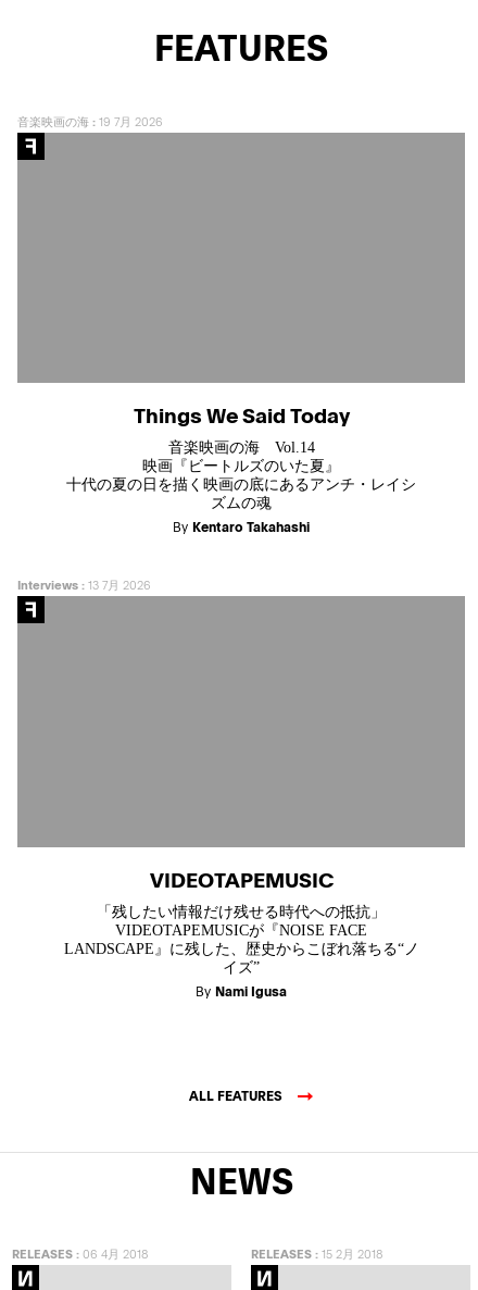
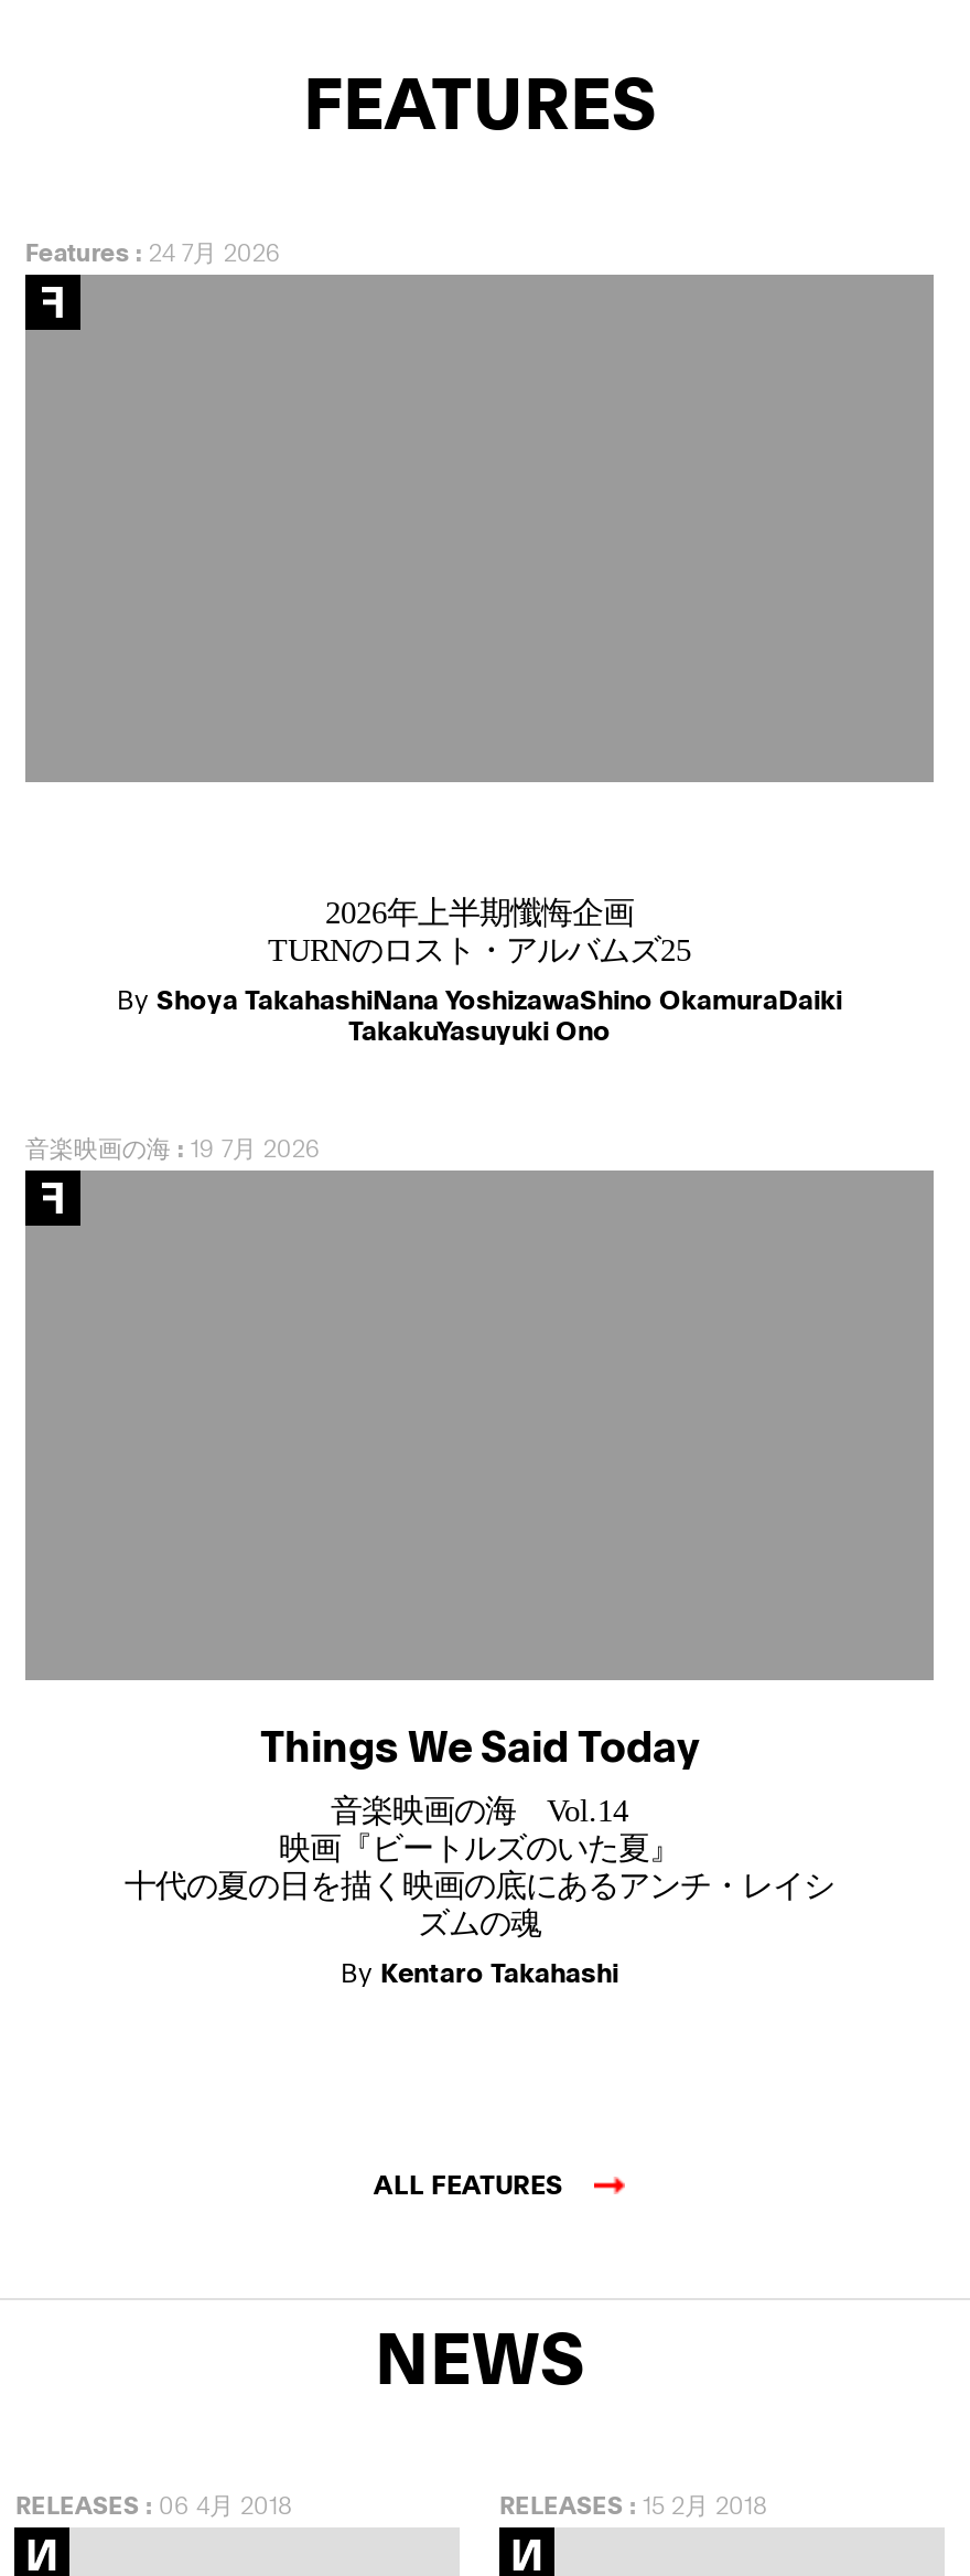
none -> [25,235,281,268] Features: 24 7月 2026
none -> [117,895,842,1048] 2026年上半期懺悔企画 | TURNのロスト・アルバムズ25 | By Shoya TakahashiNana YoshizawaShino OkamuraDaiki | TakakuYasuyuki Ono
moved [17,113,416,535] -> [25,1131,834,1989]: 音楽映画の海: 19 7月 2026 | Things We Said Today | 音楽映画の海 Vol.14 | 映画『ビートルズのいた夏』 | 十代の夏の日を描く映画の底にあるアンチ・レイシ | ズムの魂 | By Kentaro Takahashi
[17,577,151,593] Interviews: 13 7月 2026 -> none
[64,864,419,999] VIDEOTAPEMUSIC | 「残したい情報だけ残せる時代への抵抗」 | VIDEOTAPEMUSICが『NOISE FACE | LANDSCAPE』に残した、歴史からこぼれ落ちる“ノ | イズ” | By Nami Igusa -> none

